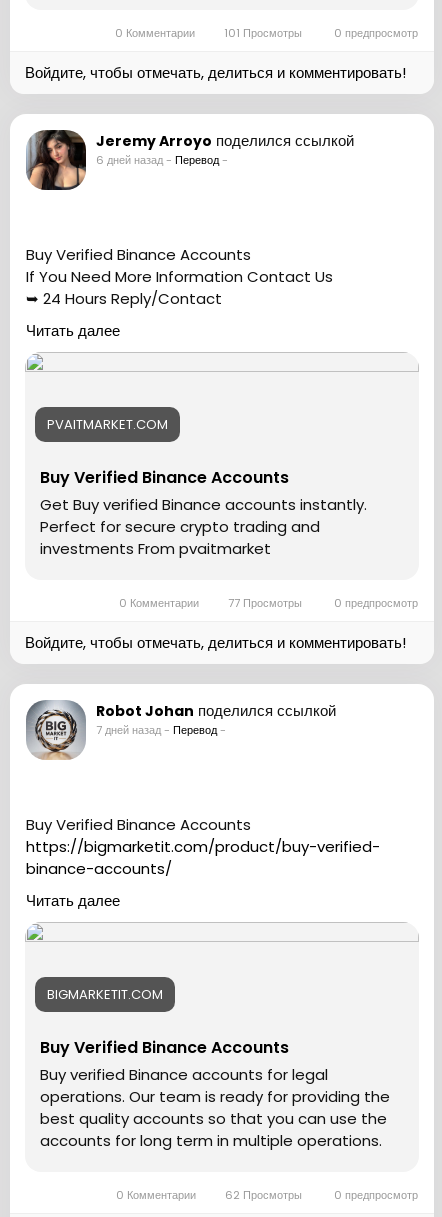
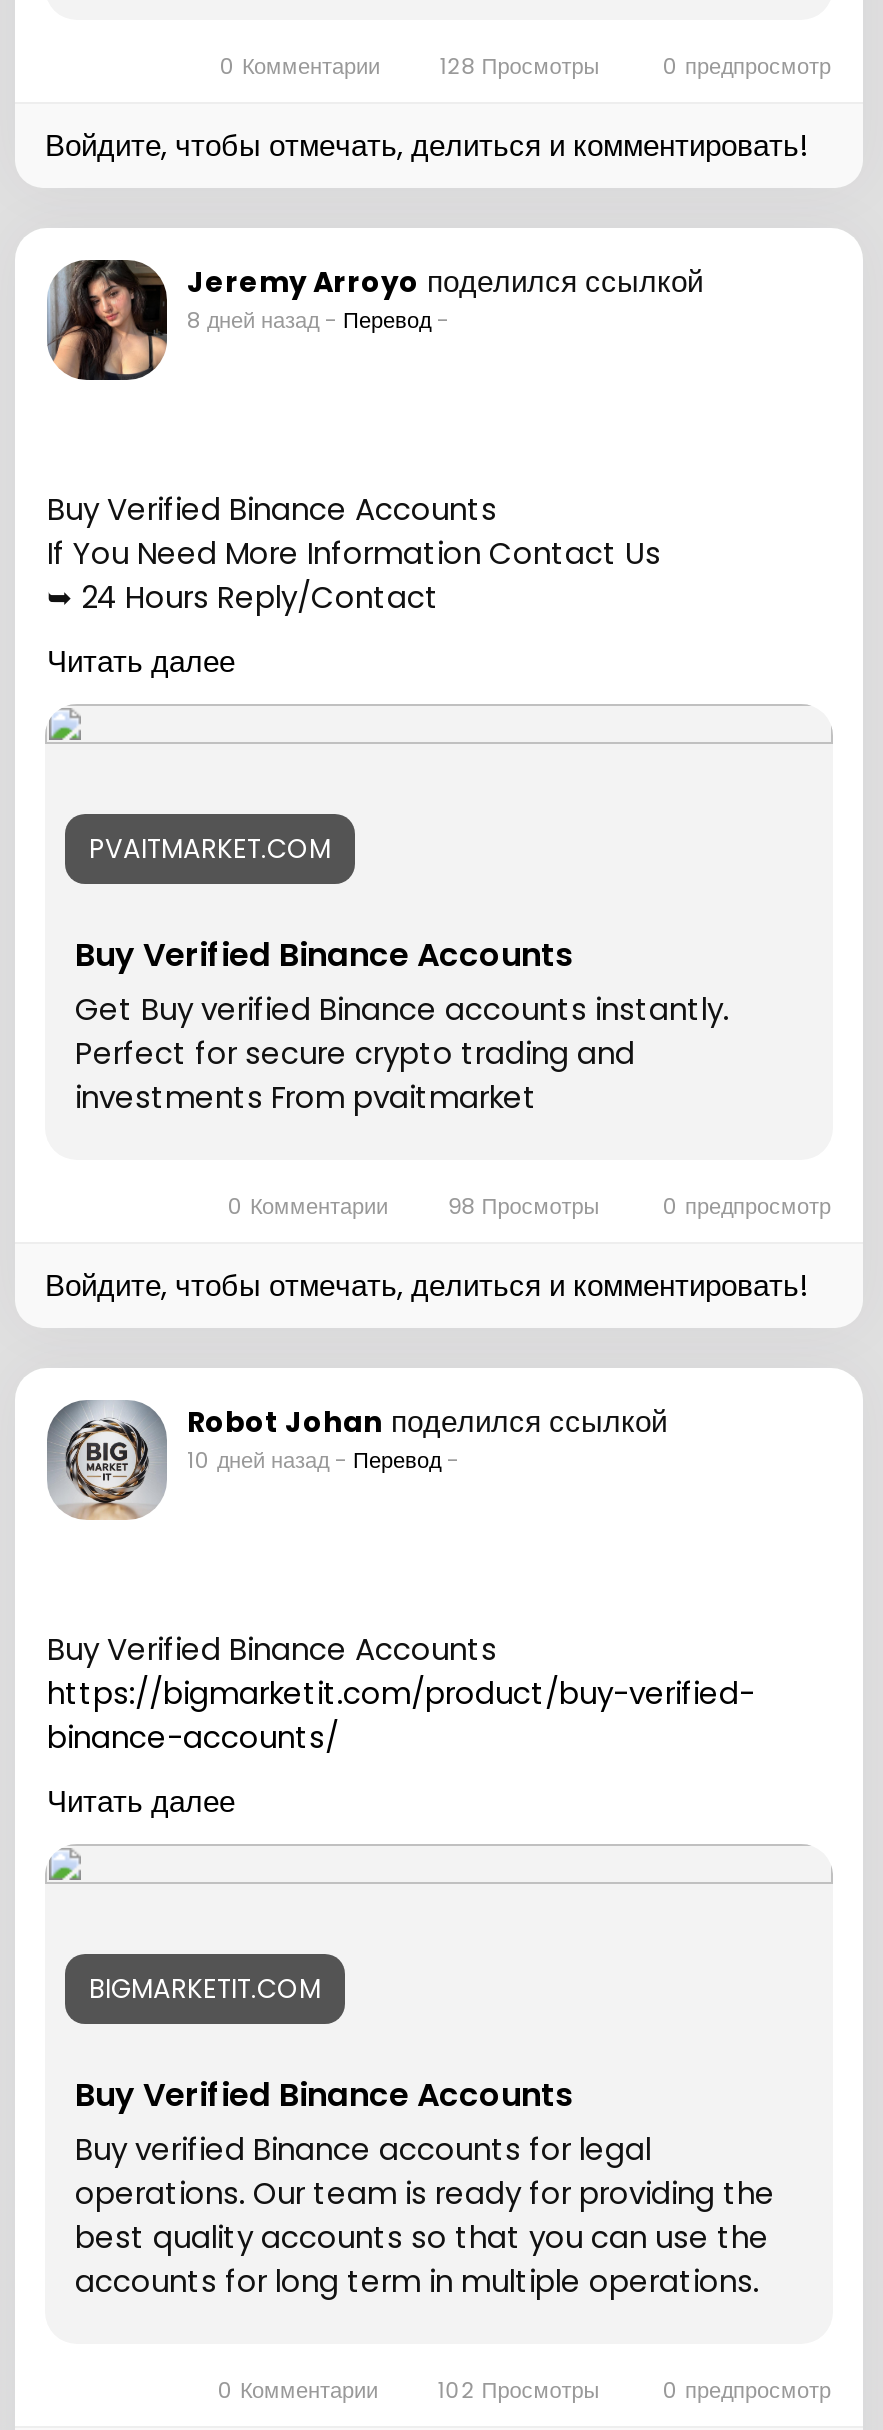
[111,25,418,41] 0 Комментарии 101 Просмотры 0 предпросмотр -> [214,50,831,82] 0 Комментарии 128 Просмотры 0 предпросмотр
[96,152,231,168] 6 дней назад - Перевод - -> [187,304,455,336] 8 дней назад - Перевод -
[115,595,418,611] 0 Комментарии 77 Просмотры 0 предпросмотр -> [222,1190,831,1222] 0 Комментарии 98 Просмотры 0 предпросмотр
[96,722,229,738] 7 дней назад - Перевод - -> [187,1444,465,1476] 10 дней назад - Перевод -
[112,1187,418,1203] 0 Комментарии 62 Просмотры 0 предпросмотр -> [212,2374,831,2406] 0 Комментарии 102 Просмотры 0 предпросмотр

